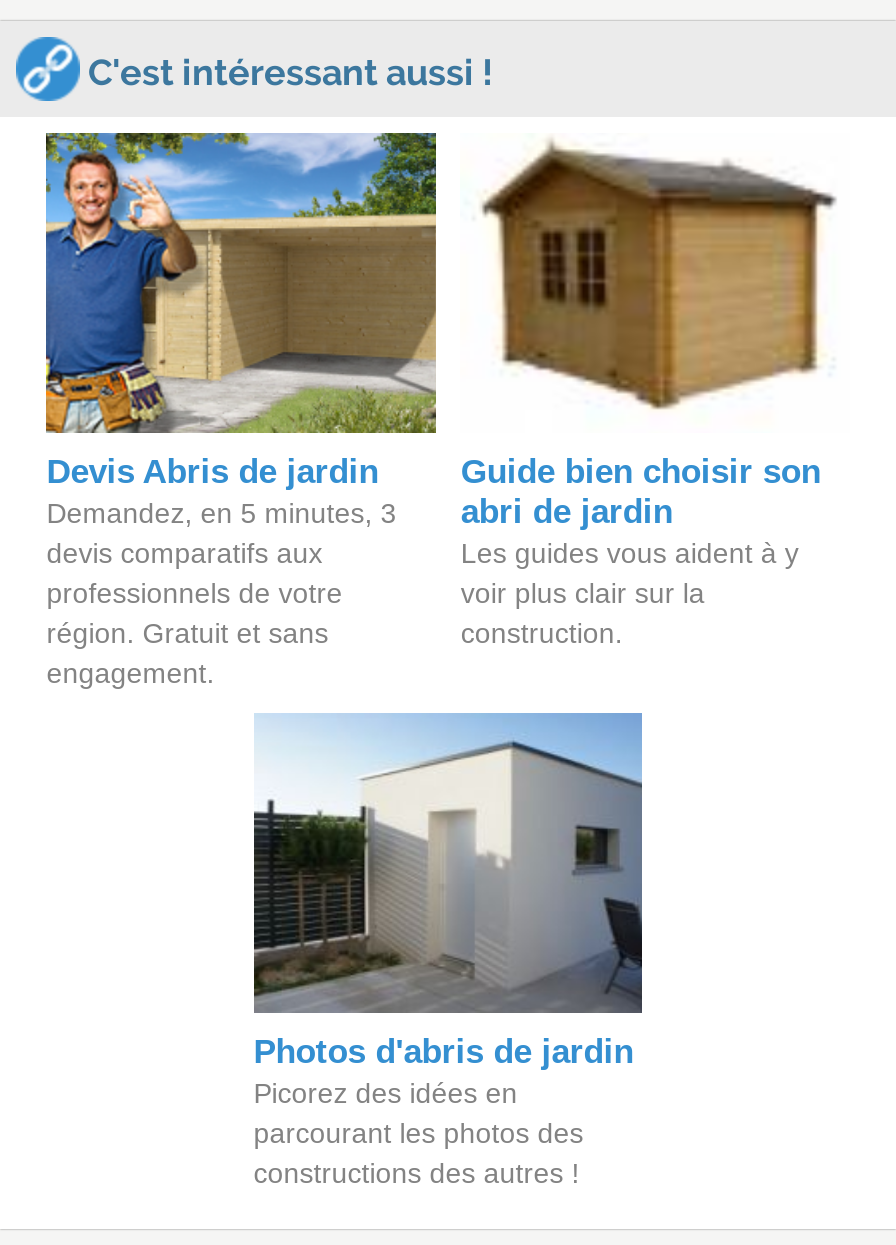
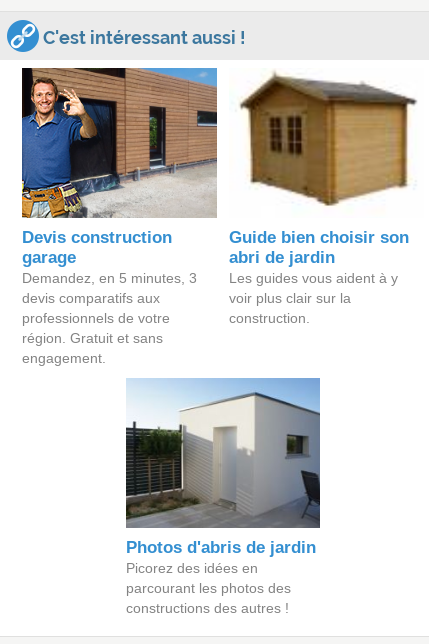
[44,131,438,491] [image] | Devis Abris de jardin -> [21,67,218,267] [image] | Devis construction | garage

